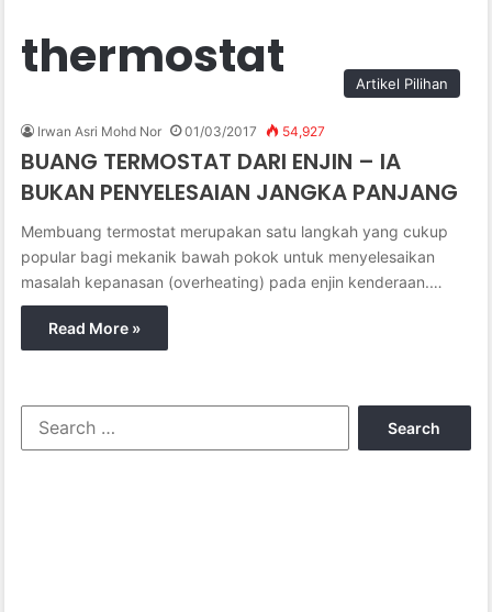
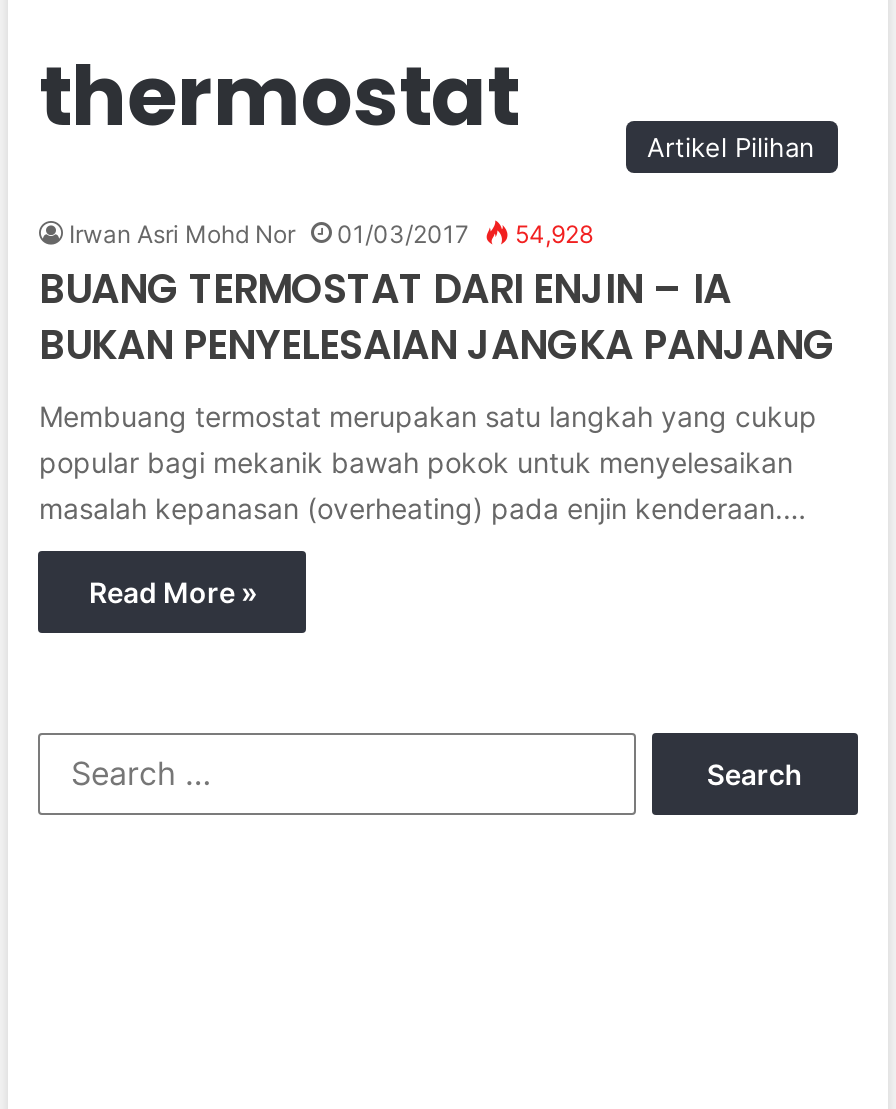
[38,123,326,139] Irwan Asri Mohd Nor 01/03/2017 54,927 -> [69,219,593,249] Irwan Asri Mohd Nor 01/03/2017 54,928

